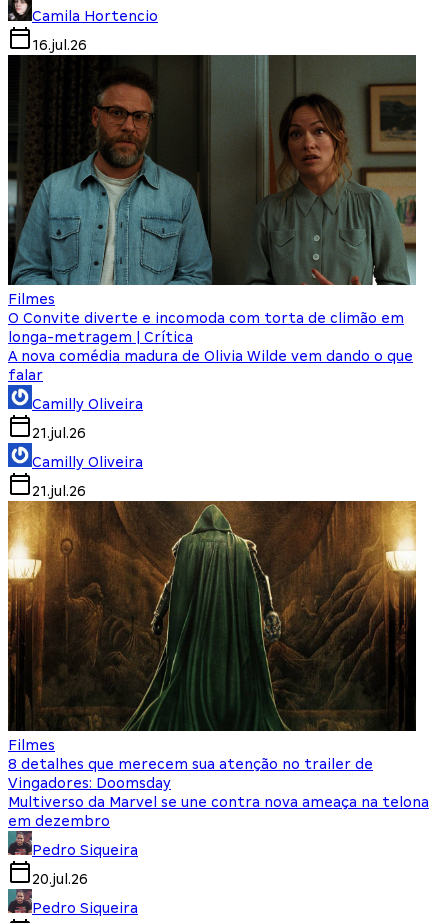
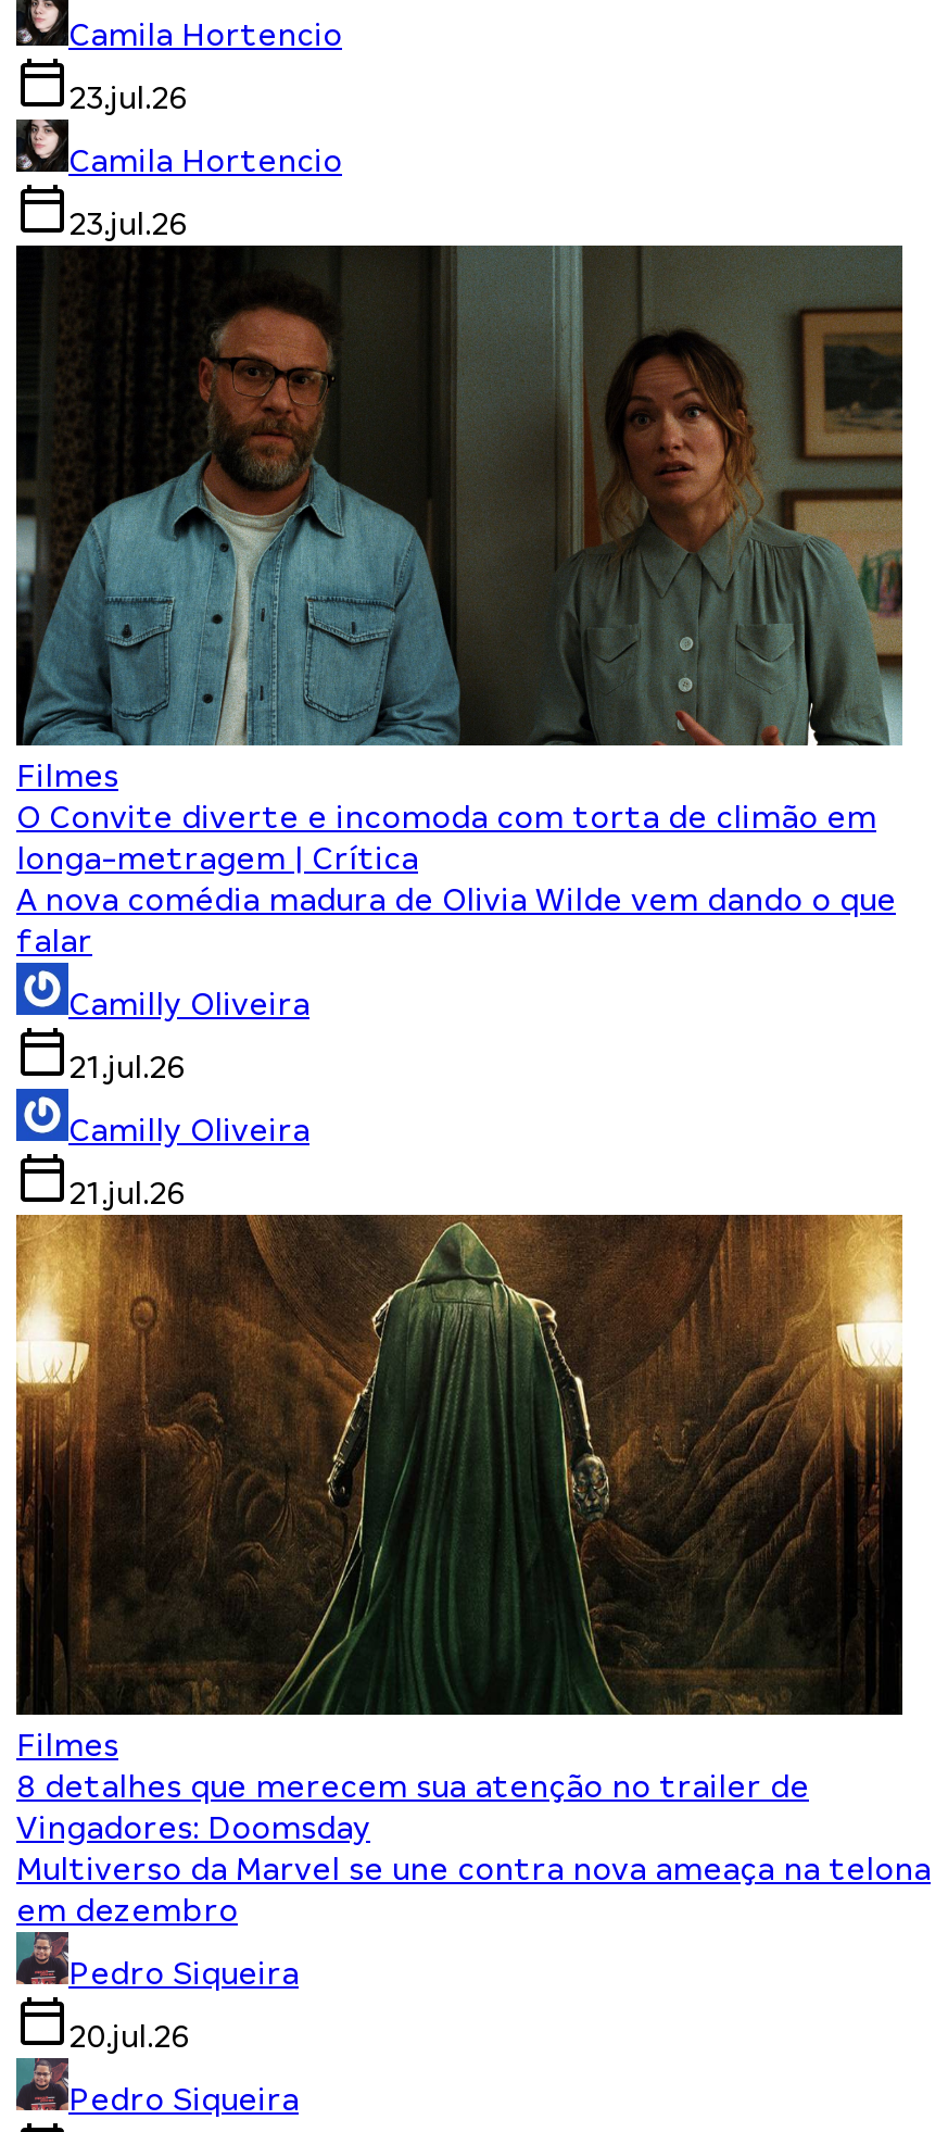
[32,37,87,53] 16.jul.26 -> [68,80,342,241] 23.jul.26 | Camila Hortencio | 23.jul.26

